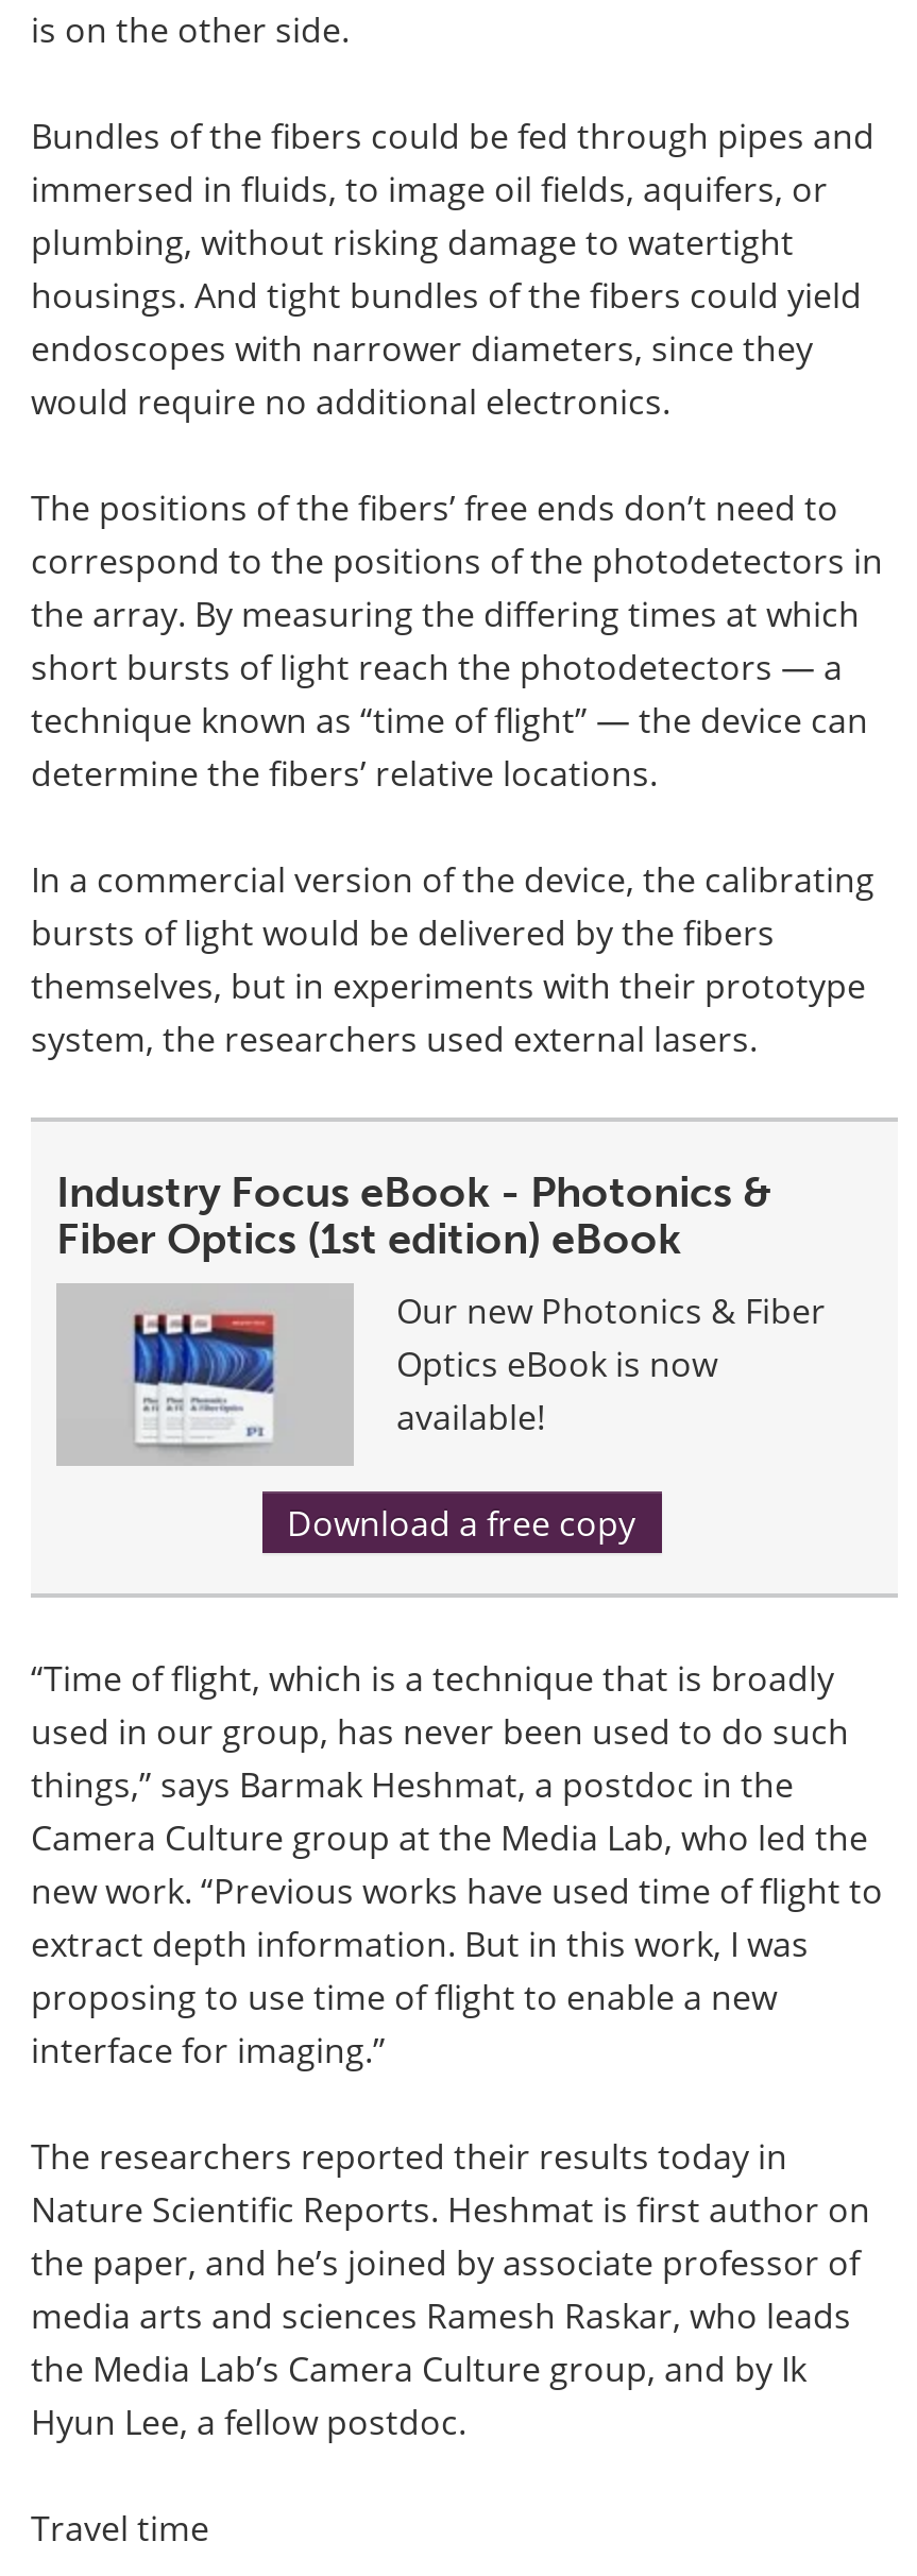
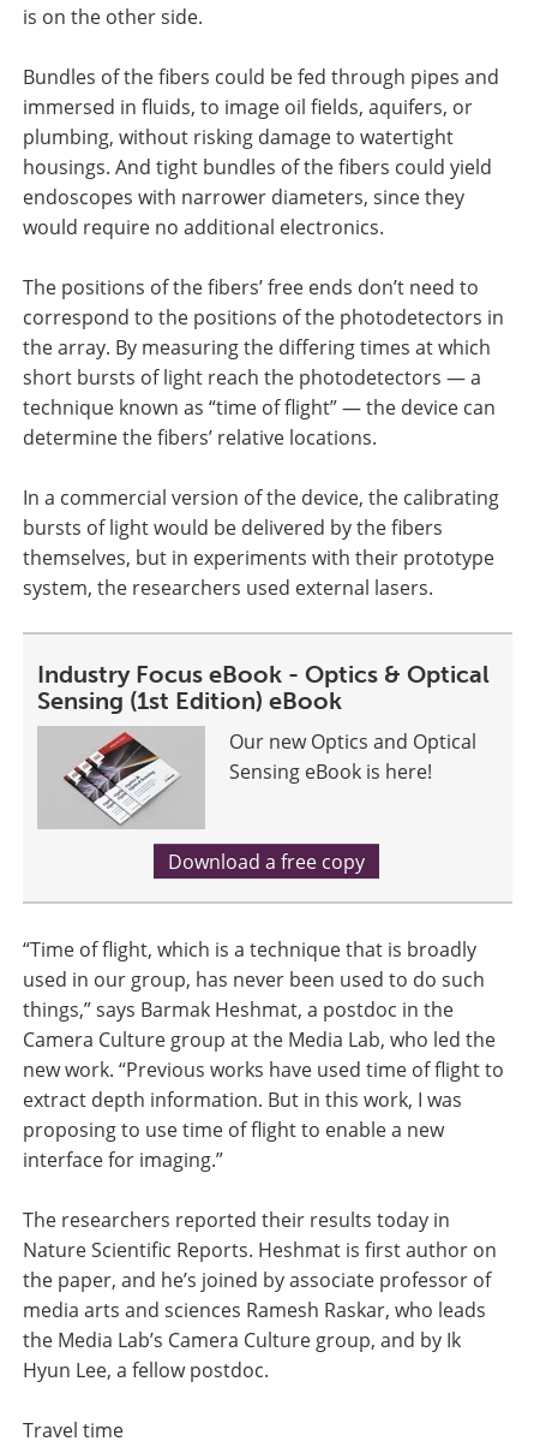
[56,1166,772,1264] Industry Focus eBook - Photonics & | Fiber Optics (1st edition) eBook -> [37,660,490,715] Industry Focus eBook - Optics & Optical | Sensing (1st Edition) eBook
[105,1296,301,1453] [image] -> [62,732,179,823] [image]
[396,1287,826,1438] Our new Photonics & Fiber | Optics eBook is now | available! -> [229,728,476,784] Our new Optics and Optical | Sensing eBook is here!

